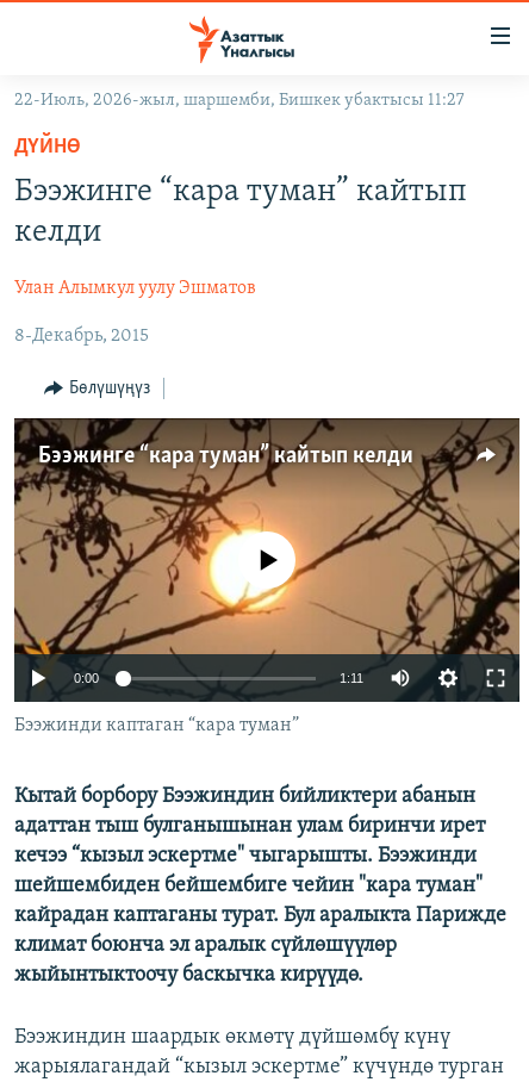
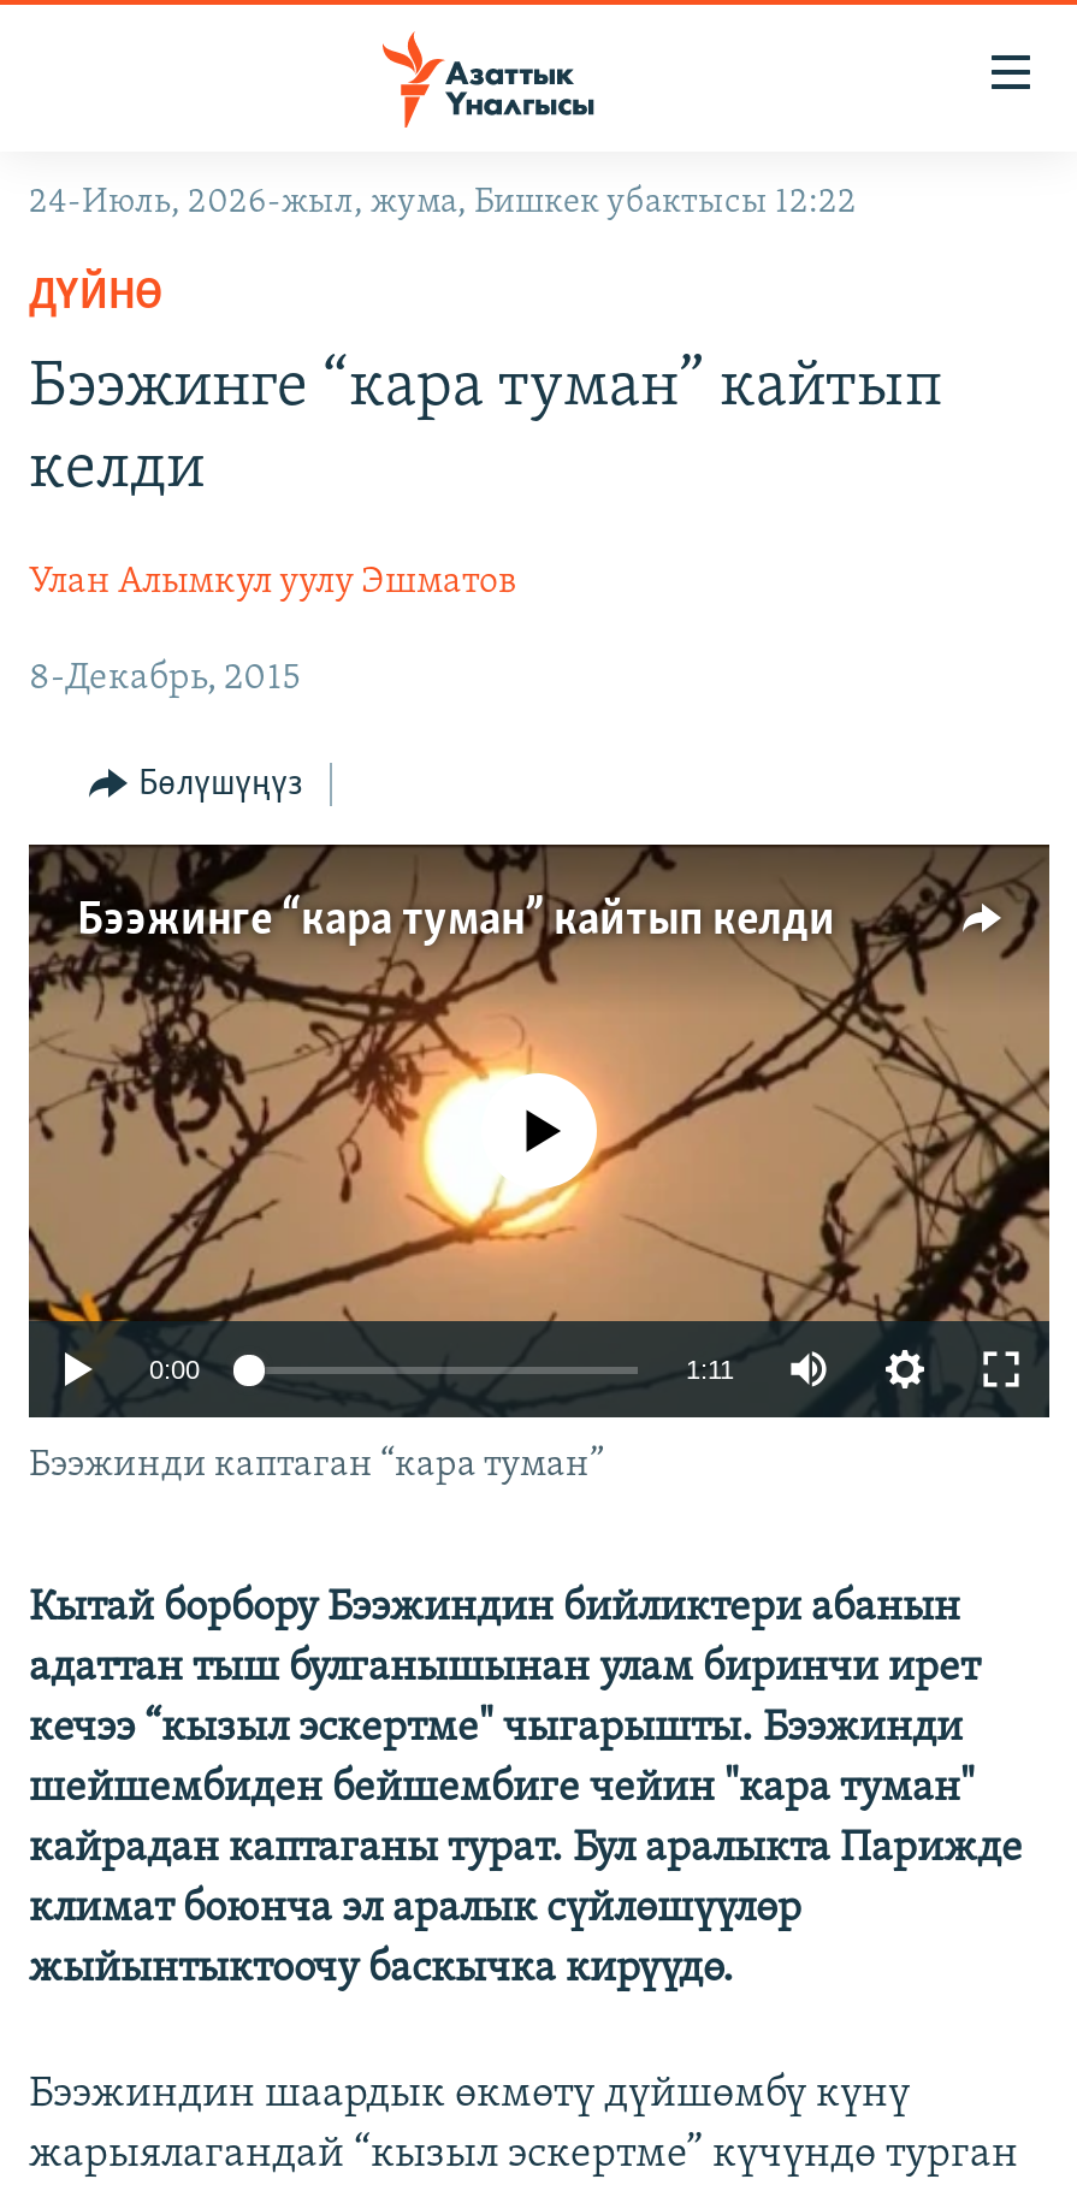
[14,92,463,110] 22-Июль, 2026-жыл, шаршемби, Бишкек убактысы 11:27 -> [29,185,857,221] 24-Июль, 2026-жыл, жума, Бишкек убактысы 12:22

